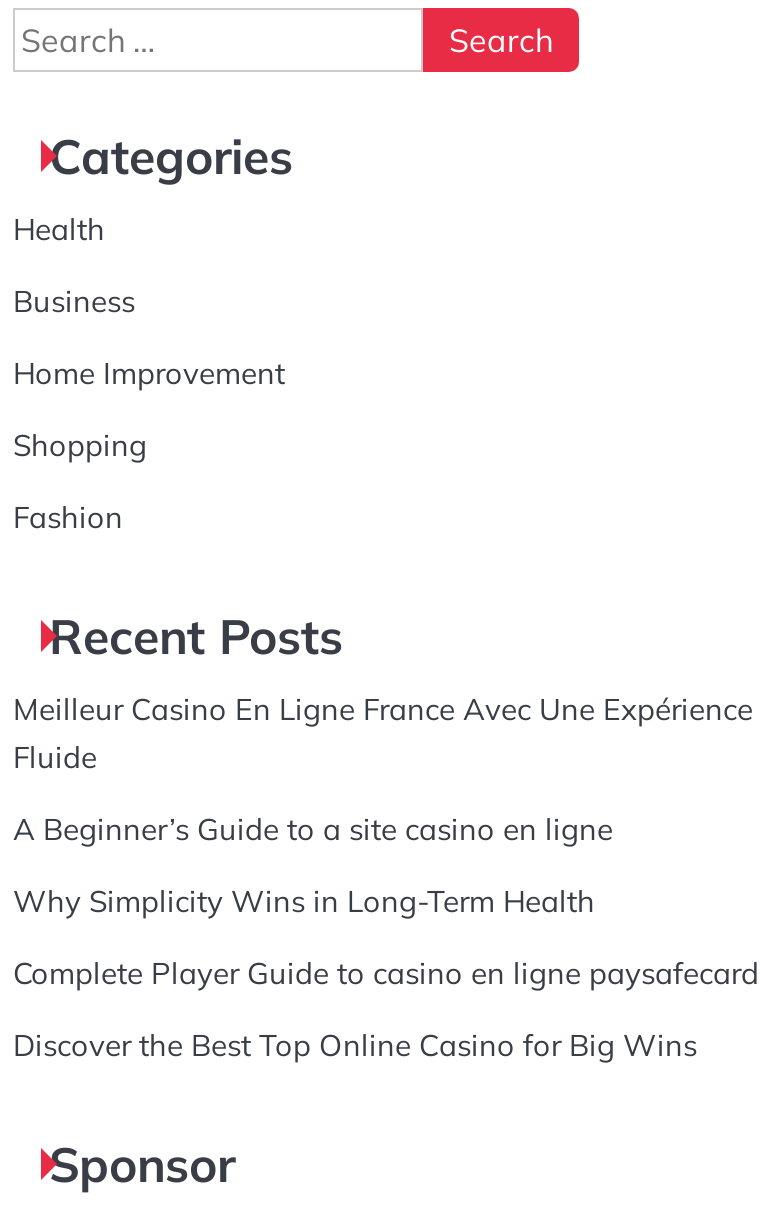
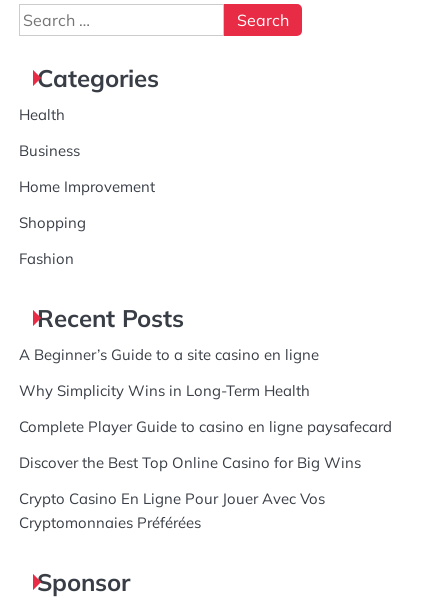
[13,690,753,776] Meilleur Casino En Ligne France Avec Une Expérience | Fluide -> none
moved [13,810,759,1064] -> [19,345,392,472]: A Beginner’s Guide to a site casino en ligne | Why Simplicity Wins in Long-Term Health | Complete Player Guide to casino en ligne paysafecard | Discover the Best Top Online Casino for Big Wins
none -> [19,489,325,532] Crypto Casino En Ligne Pour Jouer Avec Vos | Cryptomonnaies Préférées

